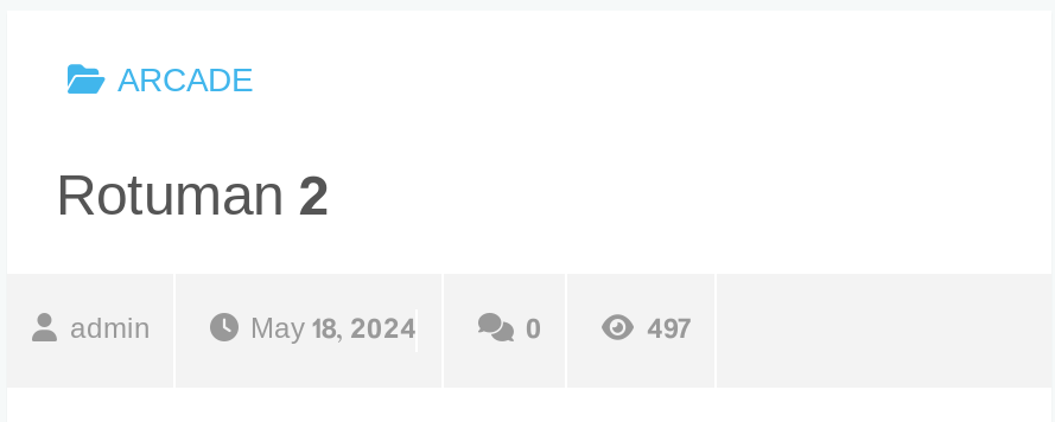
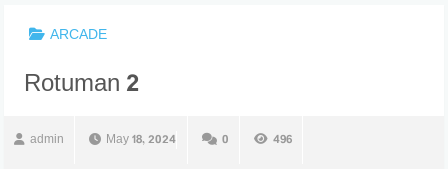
[647,307,692,354] 497 -> [273,130,292,150] 496

